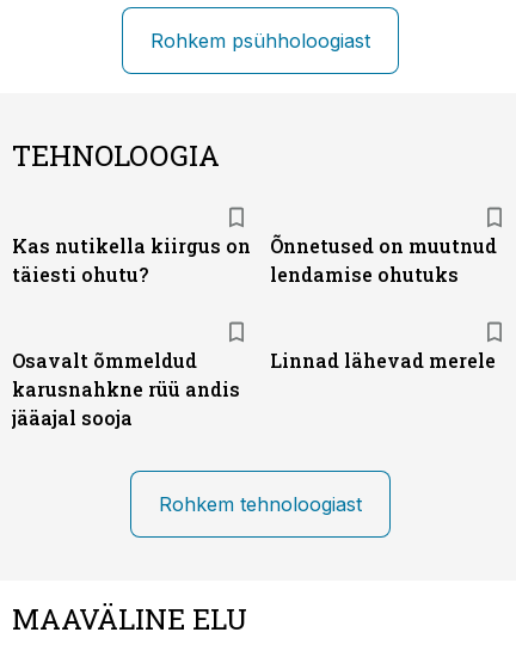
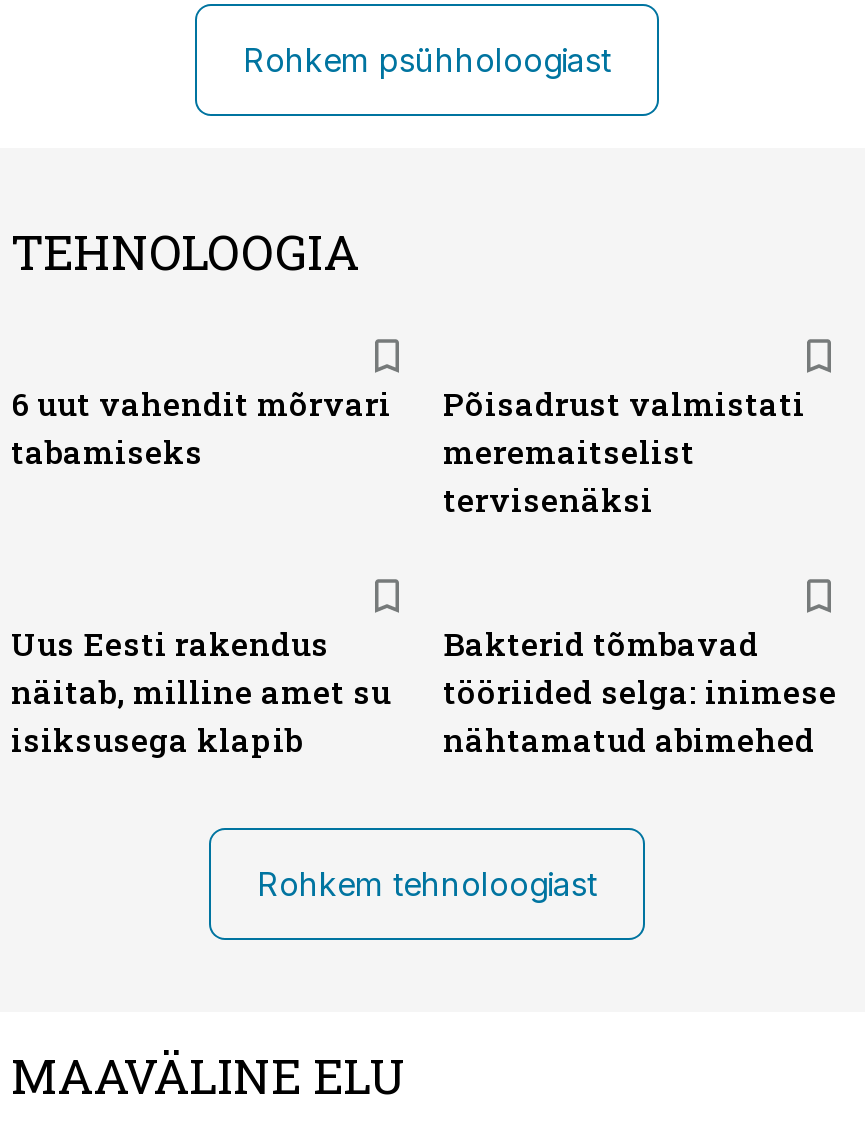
[12,233,251,287] Kas nutikella kiirgus on | täiesti ohutu? -> [11,382,391,472] 6 uut vahendit mõrvari | tabamiseks
[270,233,497,287] Õnnetused on muutnud | lendamise ohutuks -> [443,382,805,520] Põisadrust valmistati | meremaitselist | tervisenäksi
[12,348,240,430] Osavalt õmmeldud | karusnahkne rüü andis | jääajal sooja -> [11,622,391,760] Uus Eesti rakendus | näitab, milline amet su | isiksusega klapib
[270,348,496,373] Linnad lähevad merele -> [443,622,837,760] Bakterid tõmbavad | tööriided selga: inimese | nähtamatud abimehed

